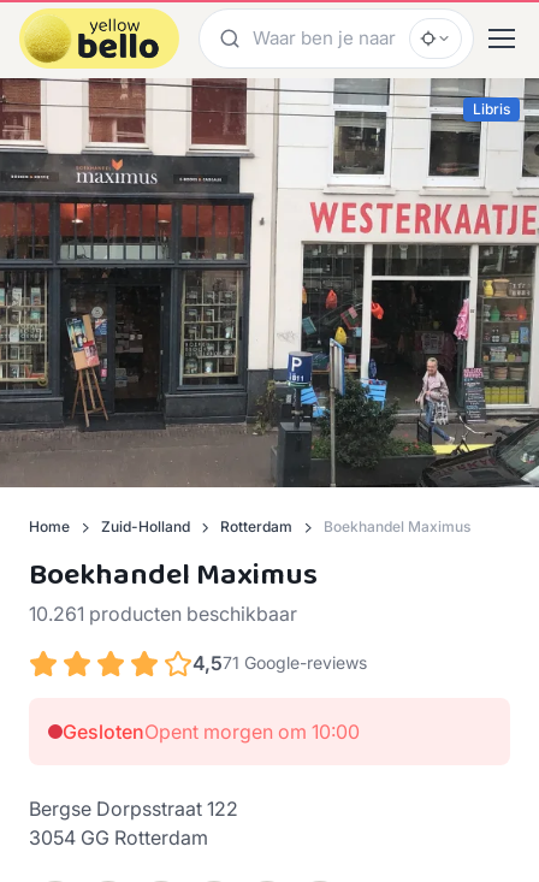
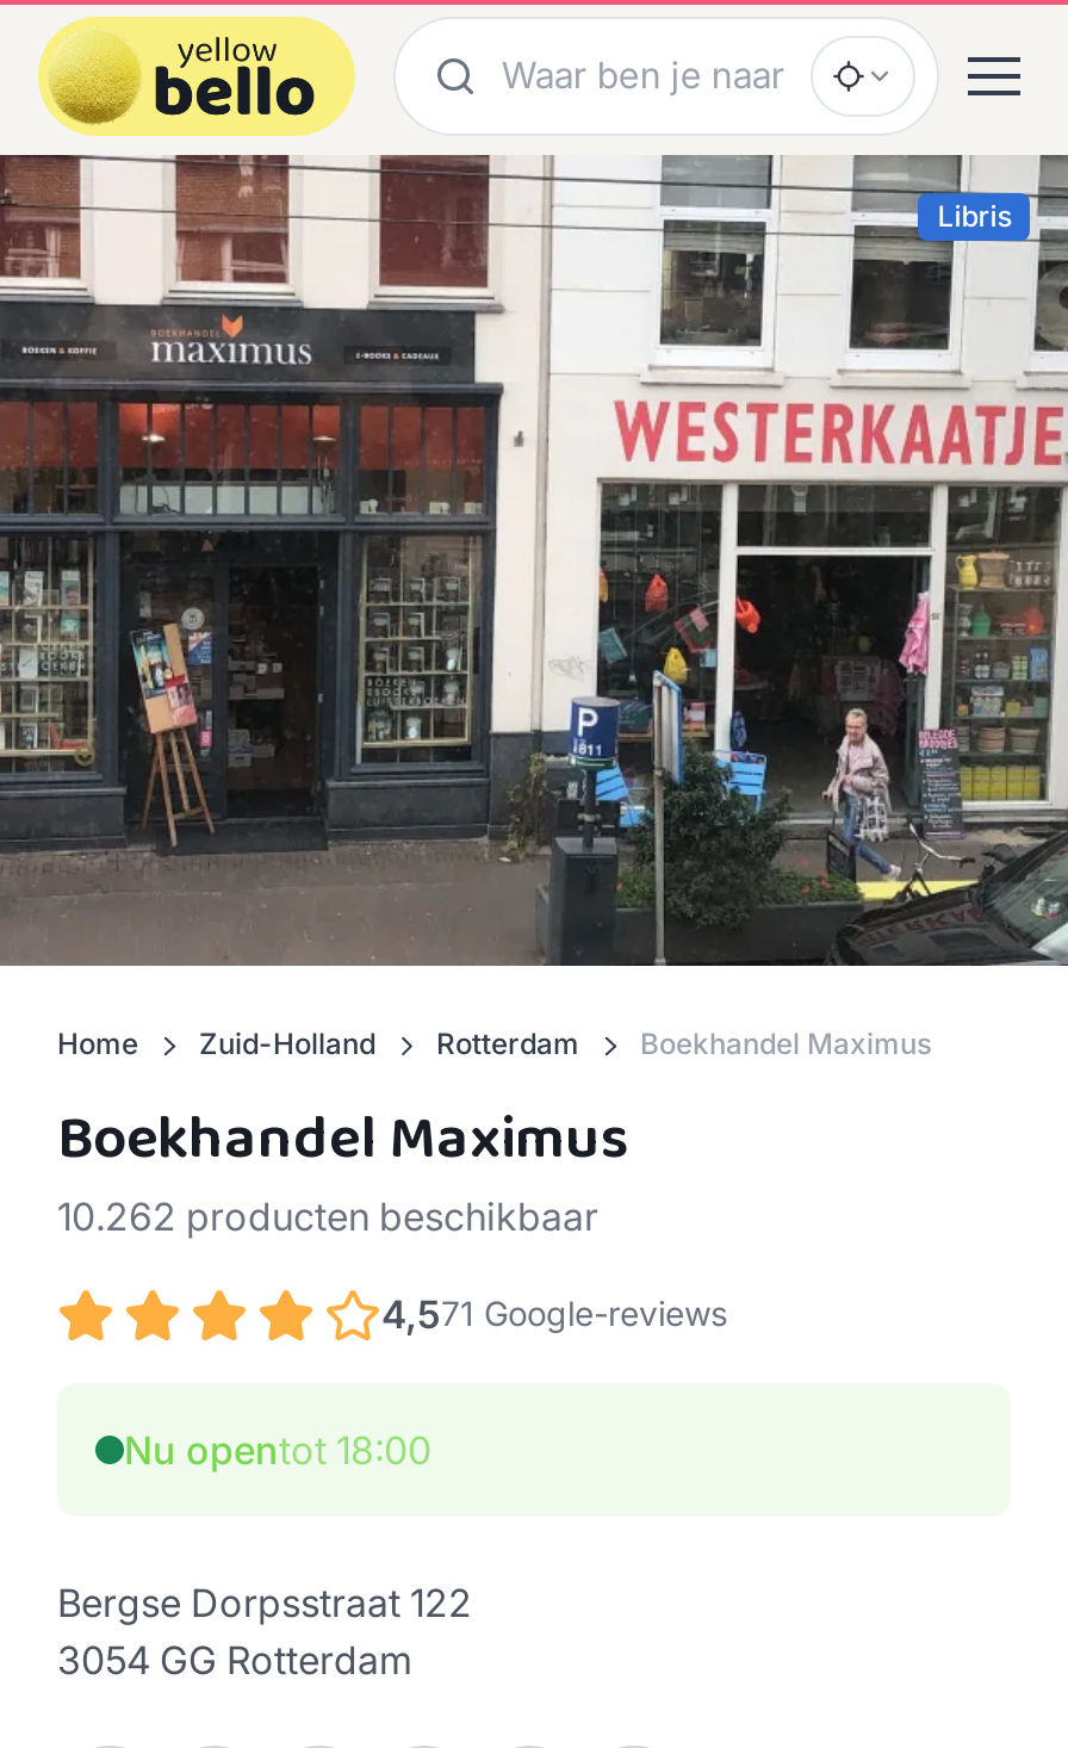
[29,602,297,626] 10.261 producten beschikbaar -> [57,1192,598,1240] 10.262 producten beschikbaar
[63,719,360,743] GeslotenOpent morgen om 10:00 -> [124,1425,431,1473] Nu opentot 18:00

